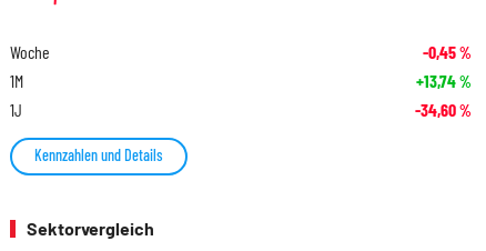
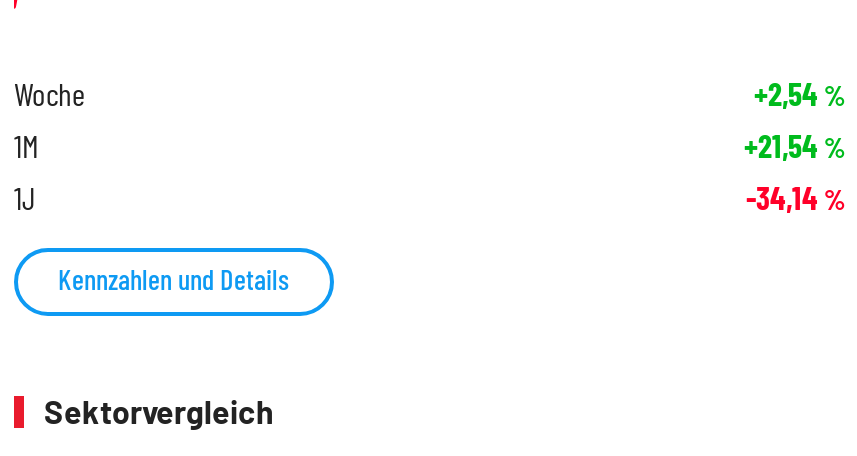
[423,41,472,62] -0,45% -> [754,73,846,111] +2,54%
[416,70,472,91] +13,74% -> [744,125,846,163] +21,54%
[415,98,472,120] -34,60% -> [746,177,846,215] -34,14%

